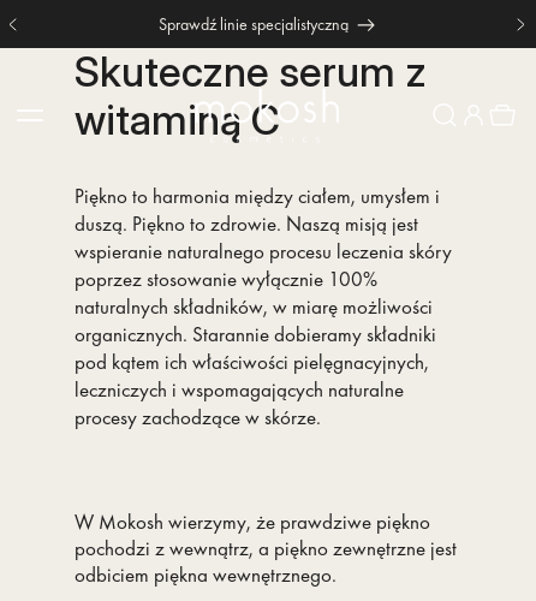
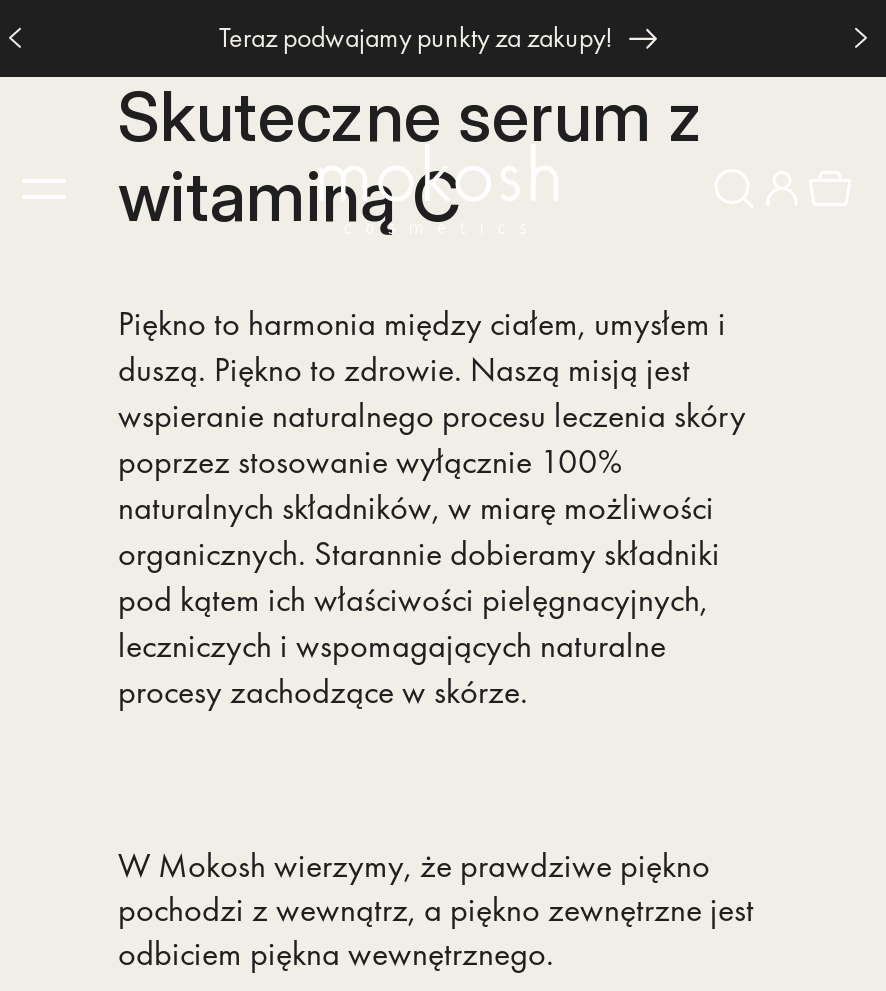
[159,13,352,35] Sprawdź linie specjalistyczną -> [219,19,619,55] Teraz podwajamy punkty za zakupy!

